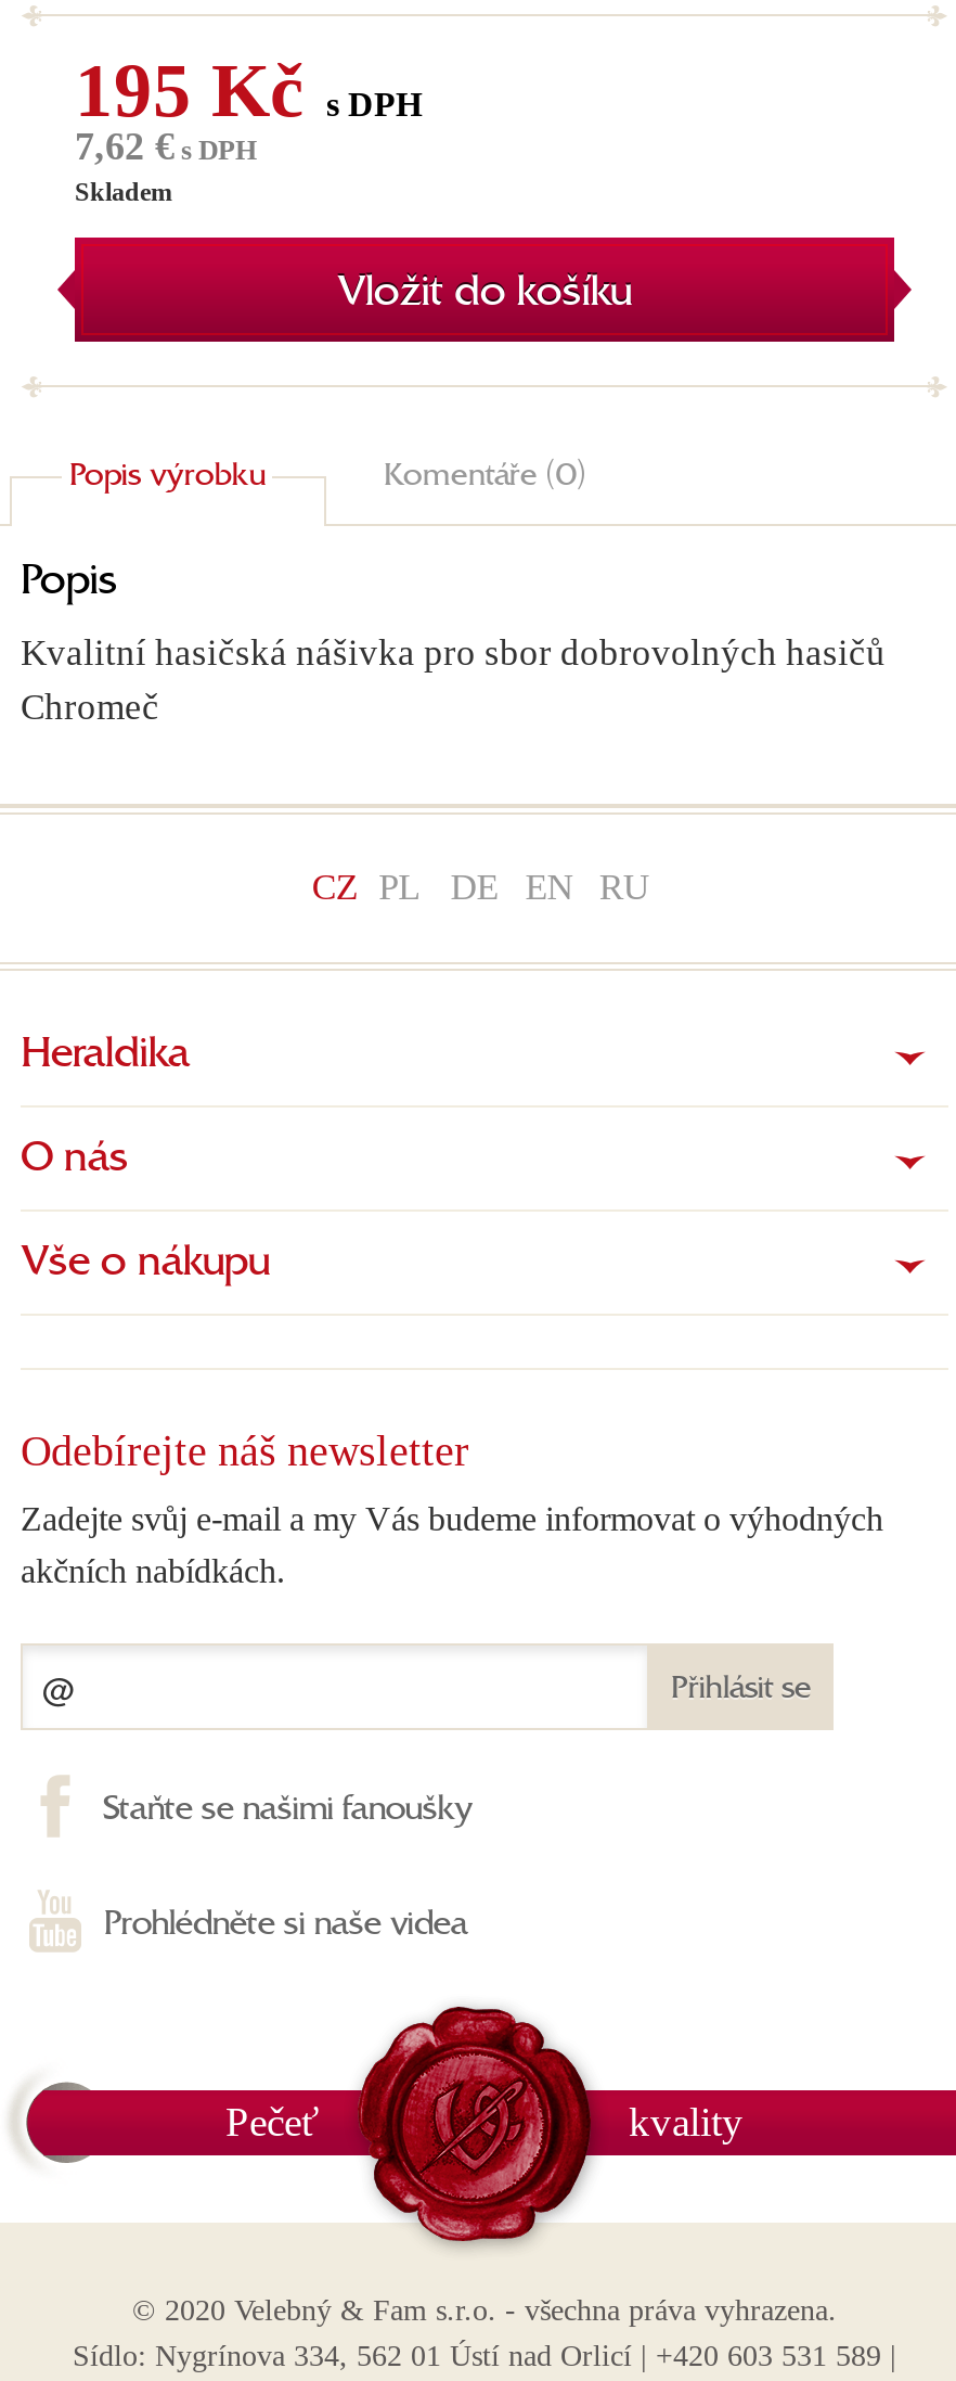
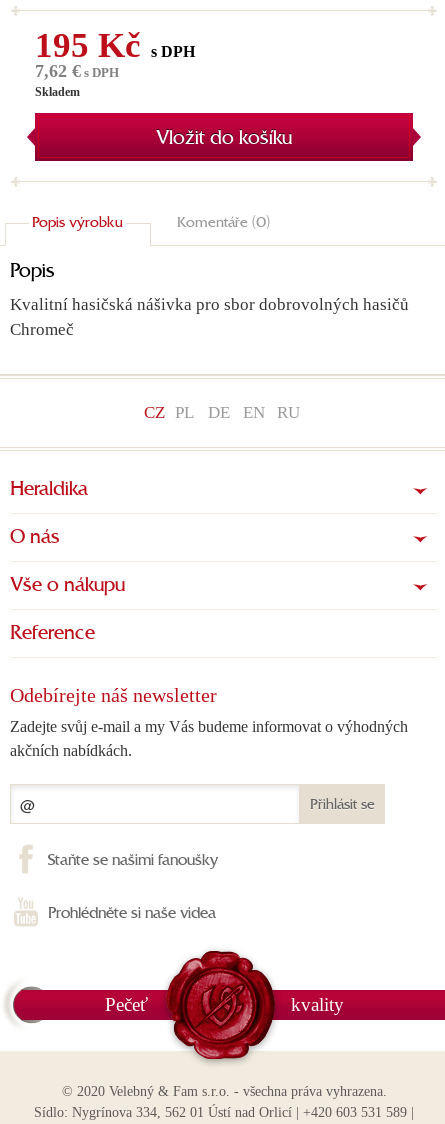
none -> [10,624,95,644] Reference

